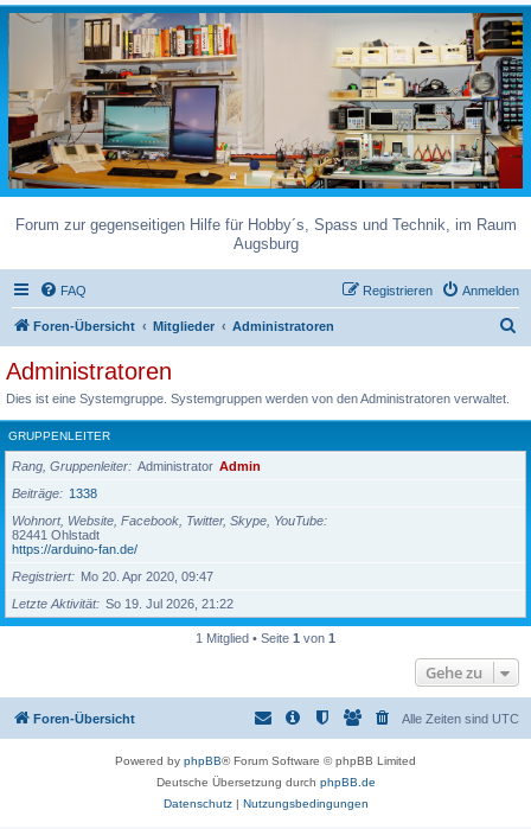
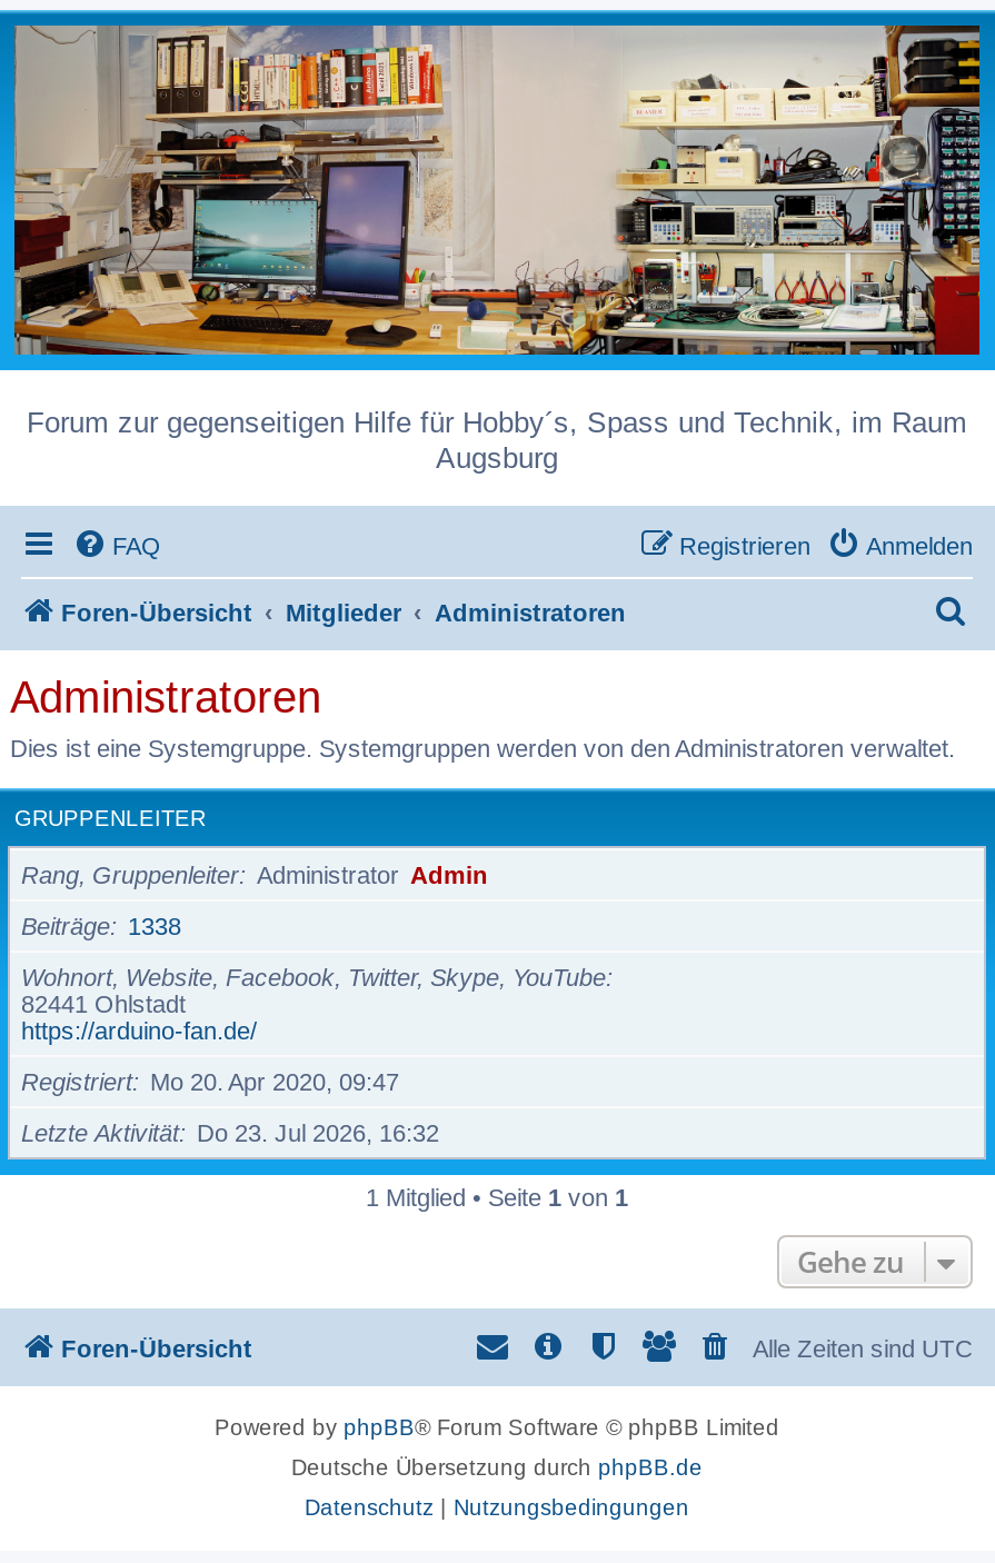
[12,596,237,610] Letzte Aktivität So 19. Jul 2026, 21:22 -> [21,1119,446,1145] Letzte Aktivität Do 23. Jul 2026, 16:32

